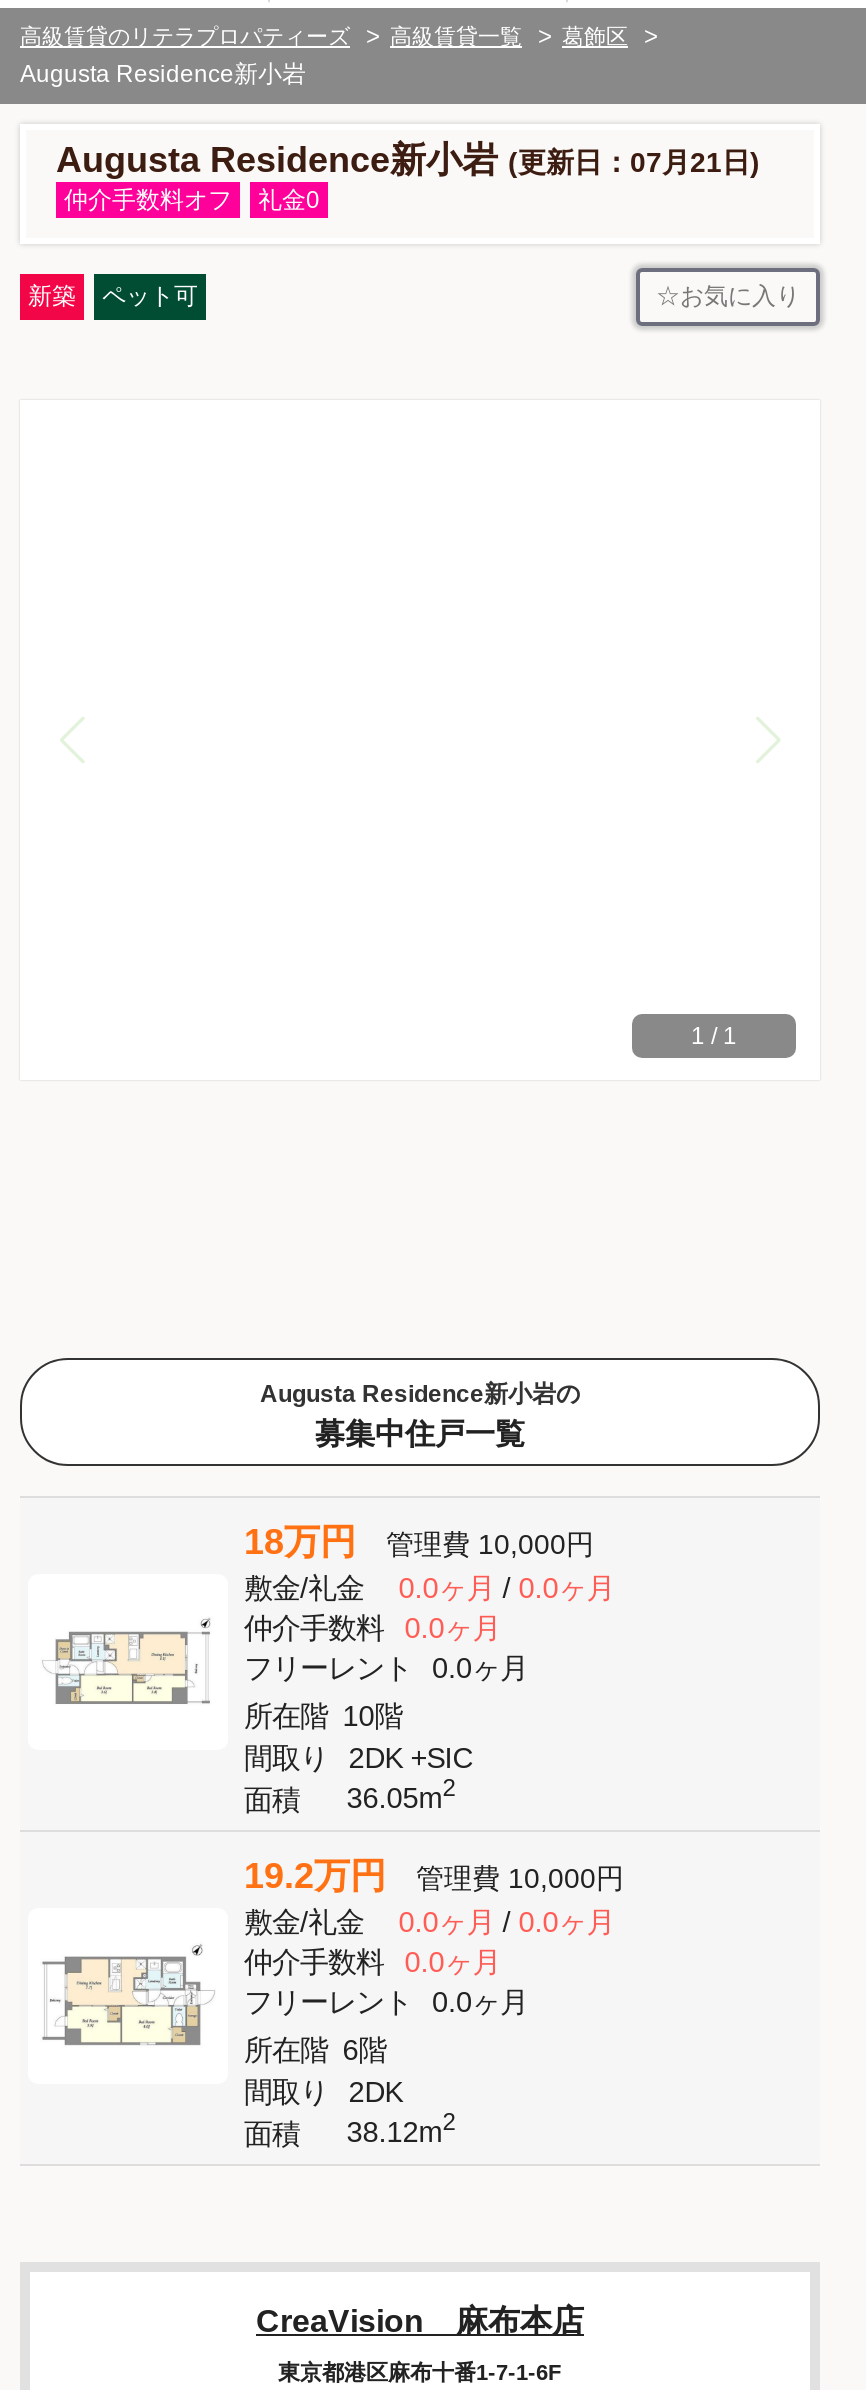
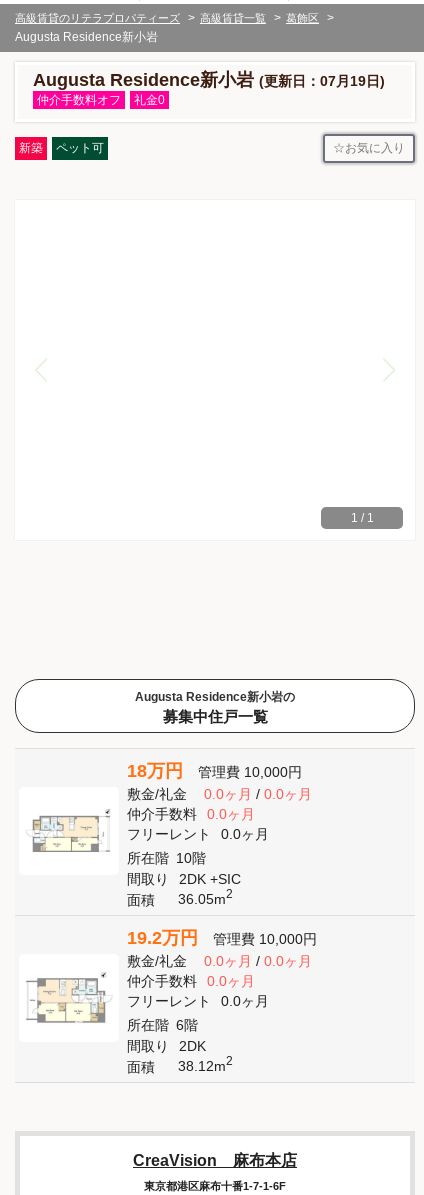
[56,139,760,179] Augusta Residence新小岩(更新日：07月21日) -> [33,69,385,89] Augusta Residence新小岩(更新日：07月19日)

